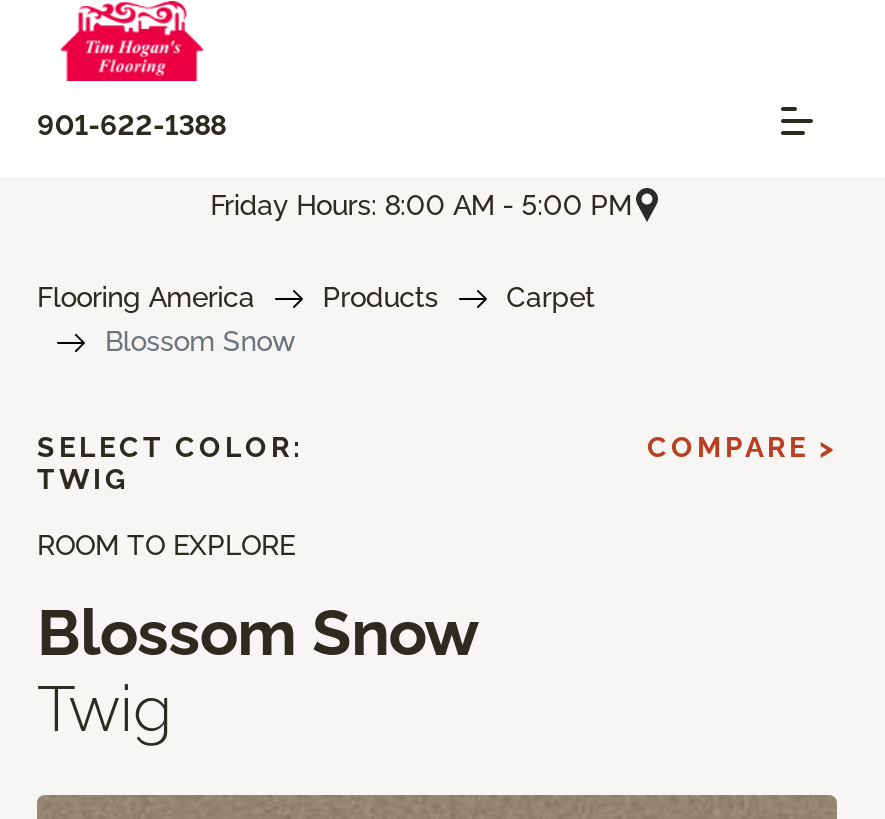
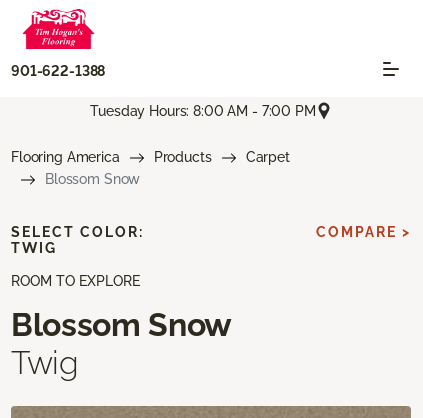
[210,188,632,220] Friday Hours: 8:00 AM - 5:00 PM -> [90,103,316,119] Tuesday Hours: 8:00 AM - 7:00 PM

